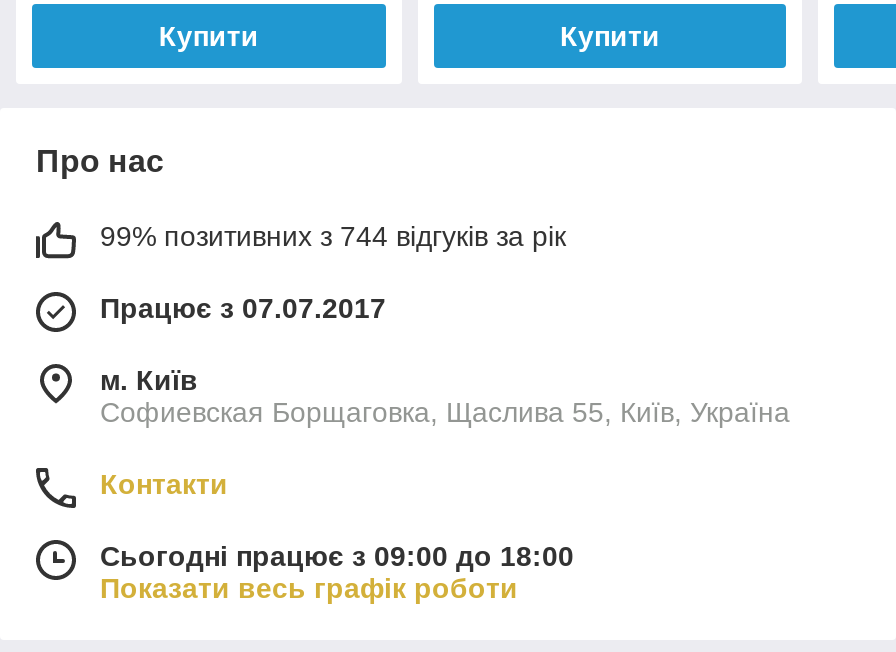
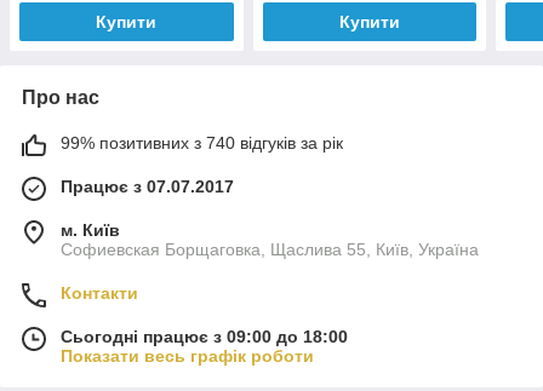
[100,220,566,252] 99% позитивних з 744 відгуків за рік -> [61,133,343,152] 99% позитивних з 740 відгуків за рік

